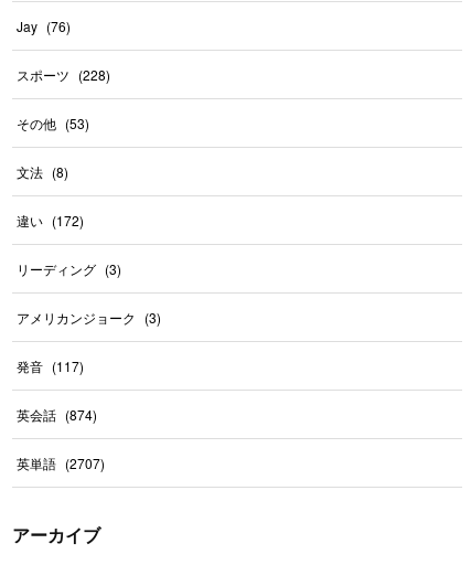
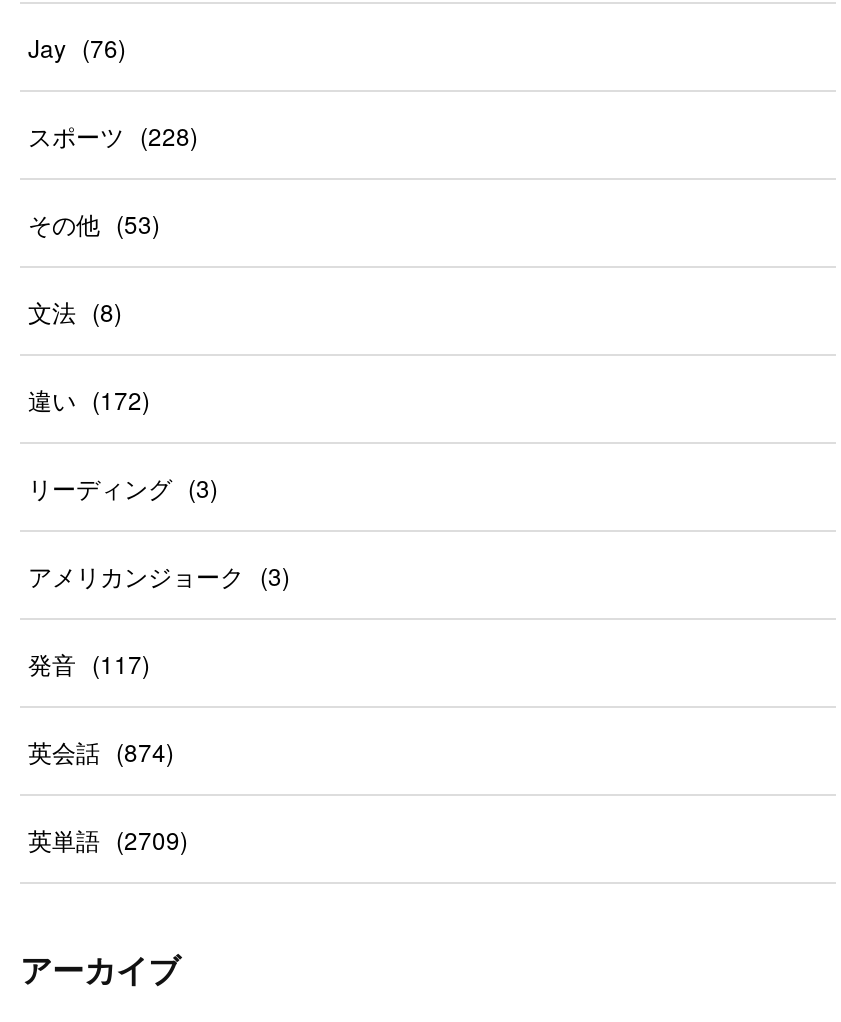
[17,454,105,472] 英単語 (2707) -> [28,822,188,856] 英単語 (2709)

